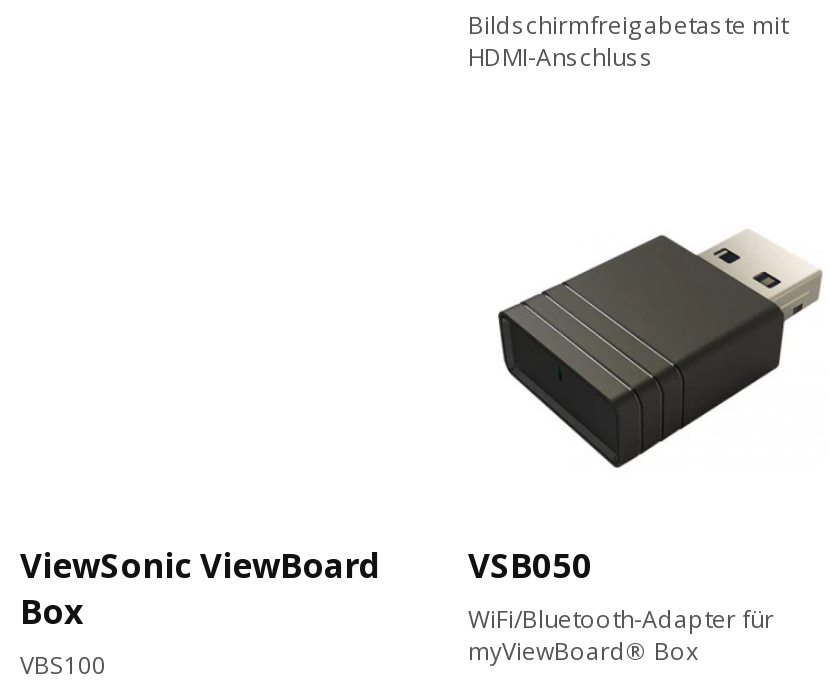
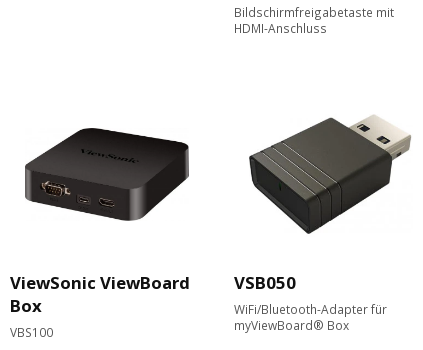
none -> [24,127,190,222] [image]

